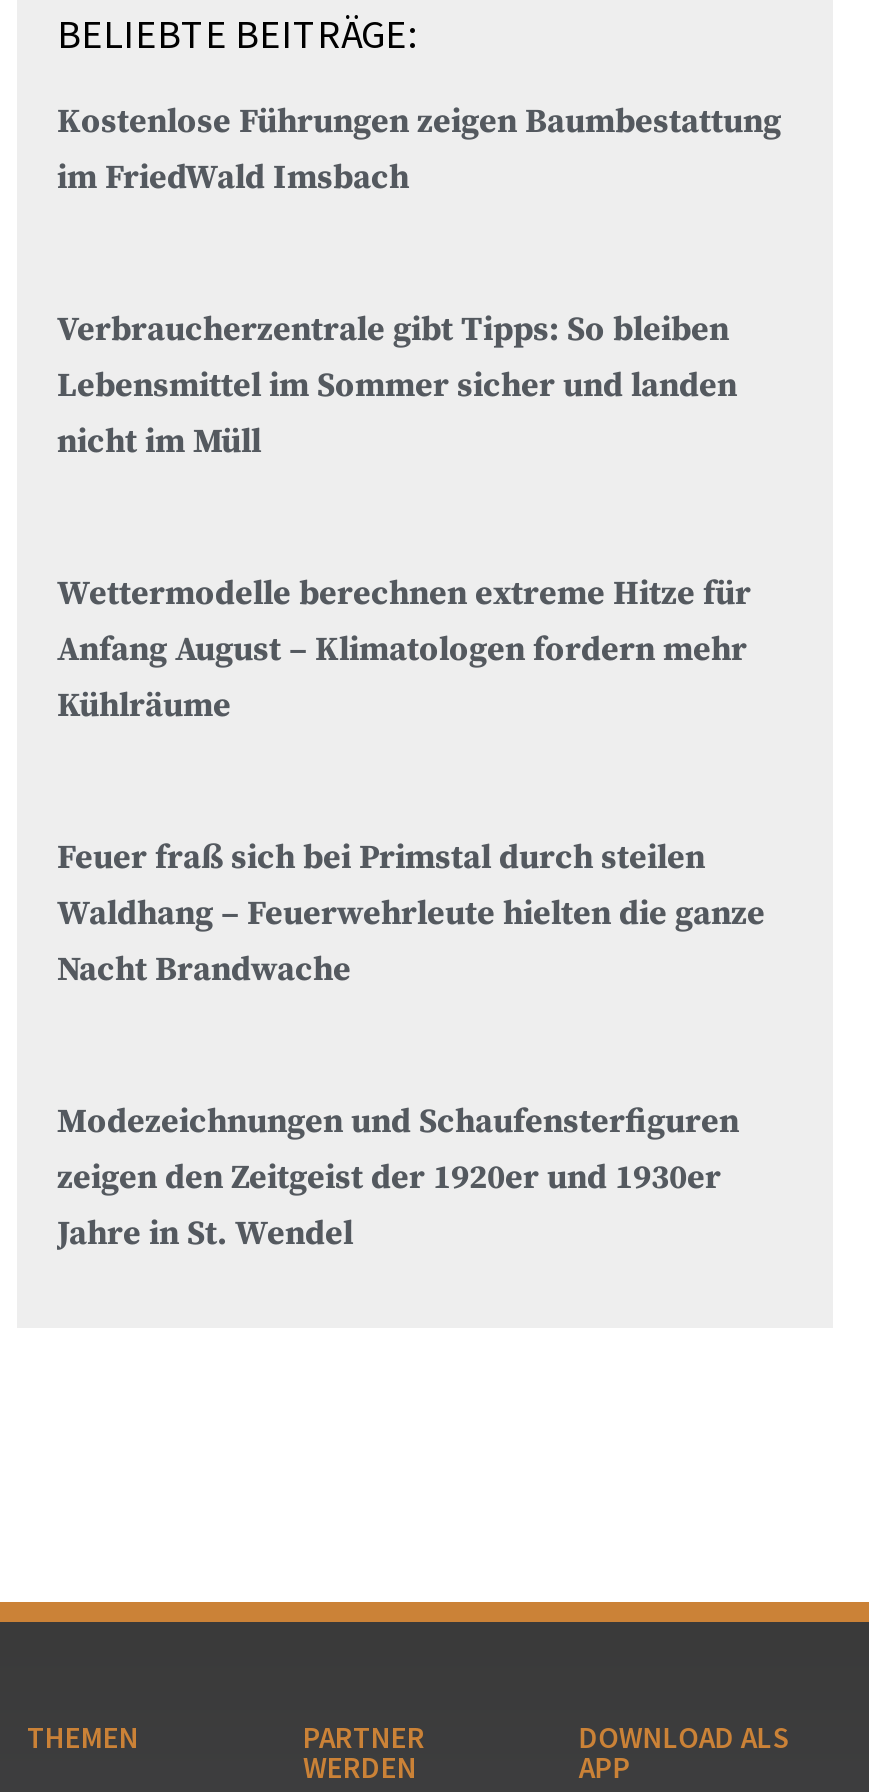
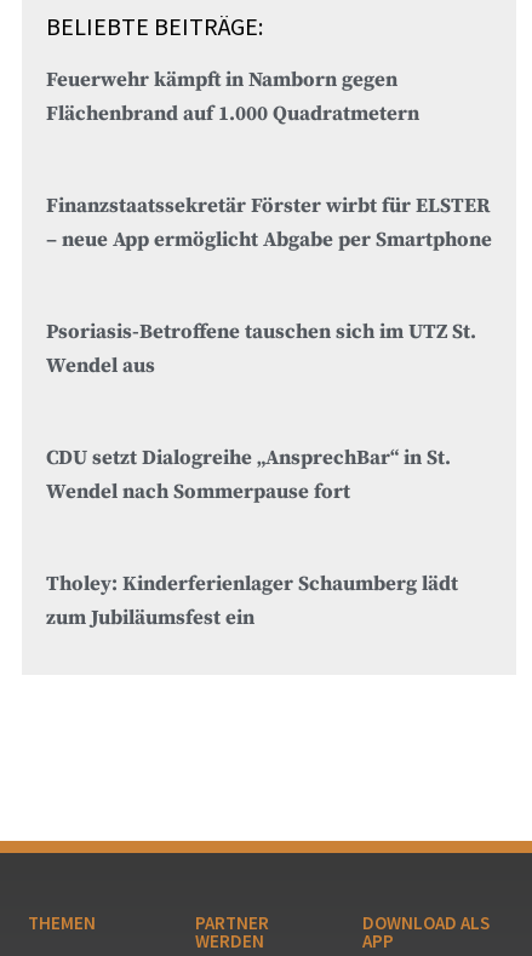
[57,103,781,201] Kostenlose Führungen zeigen Baumbestattung | im FriedWald Imsbach -> [46,68,419,128] Feuerwehr kämpft in Namborn gegen | Flächenbrand auf 1.000 Quadratmetern
[57,311,737,465] Verbraucherzentrale gibt Tipps: So bleiben | Lebensmittel im Sommer sicher und landen | nicht im Müll -> [46,194,492,254] Finanzstaatssekretär Förster wirbt für ELSTER | – neue App ermöglicht Abgabe per Smartphone
[57,575,751,729] Wettermodelle berechnen extreme Hitze für | Anfang August – Klimatologen fordern mehr | Kühlräume -> [46,320,476,380] Psoriasis-Betroffene tauschen sich im UTZ St. | Wendel aus
[57,839,765,993] Feuer fraß sich bei Primstal durch steilen | Waldhang – Feuerwehrleute hielten die ganze | Nacht Brandwache -> [46,446,451,506] CDU setzt Dialogreihe „AnsprechBar“ in St. | Wendel nach Sommerpause fort
[57,1103,739,1257] Modezeichnungen und Schaufensterfiguren | zeigen den Zeitgeist der 1920er und 1930er | Jahre in St. Wendel -> [46,572,458,632] Tholey: Kinderferienlager Schaumberg lädt | zum Jubiläumsfest ein

